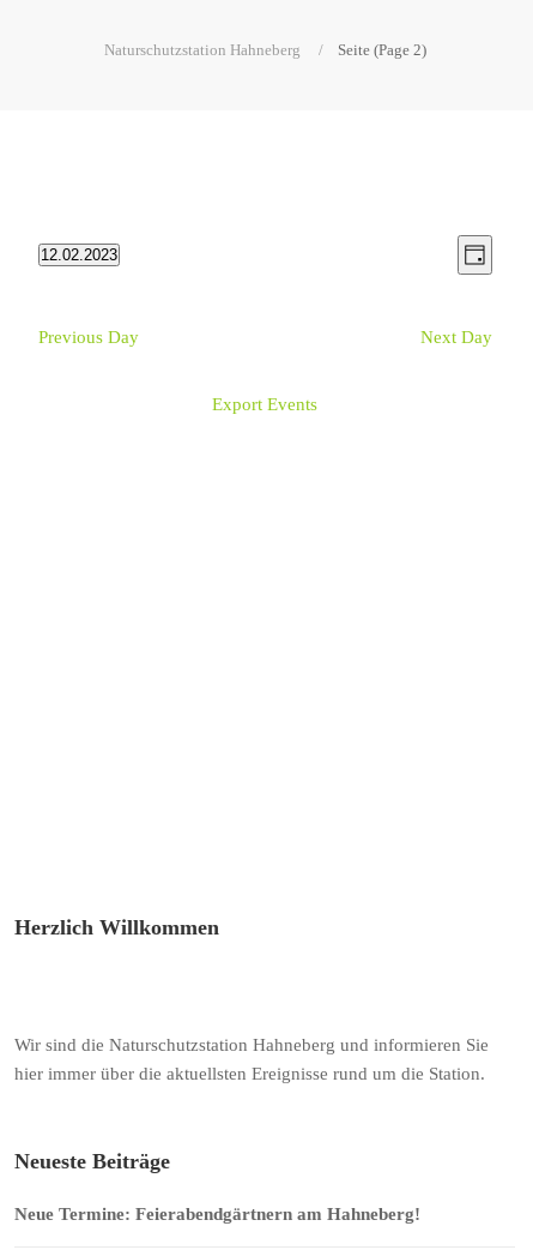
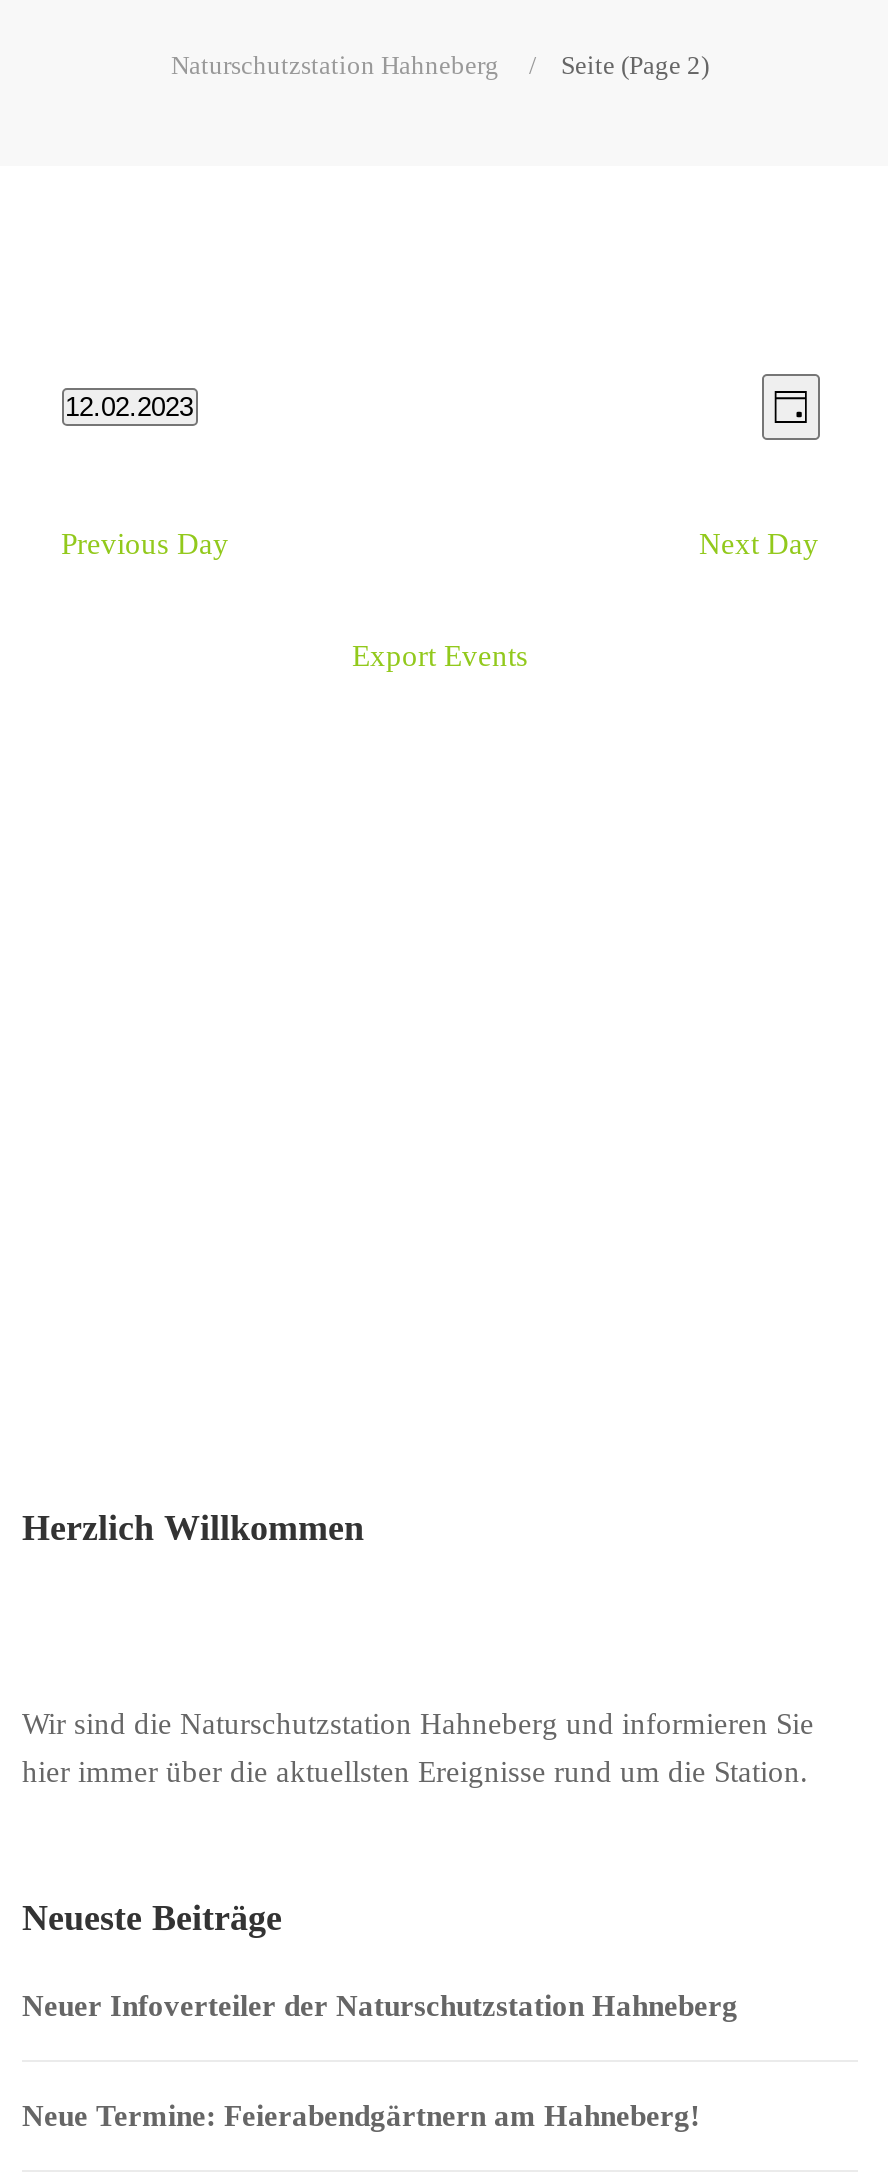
none -> [22,1990,738,2022] Neuer Infoverteiler der Naturschutzstation Hahneberg

